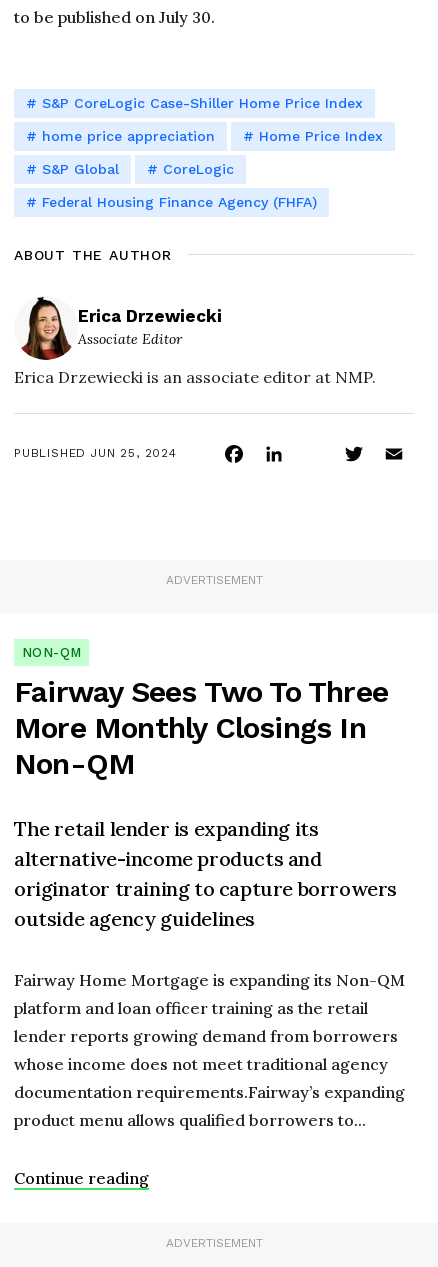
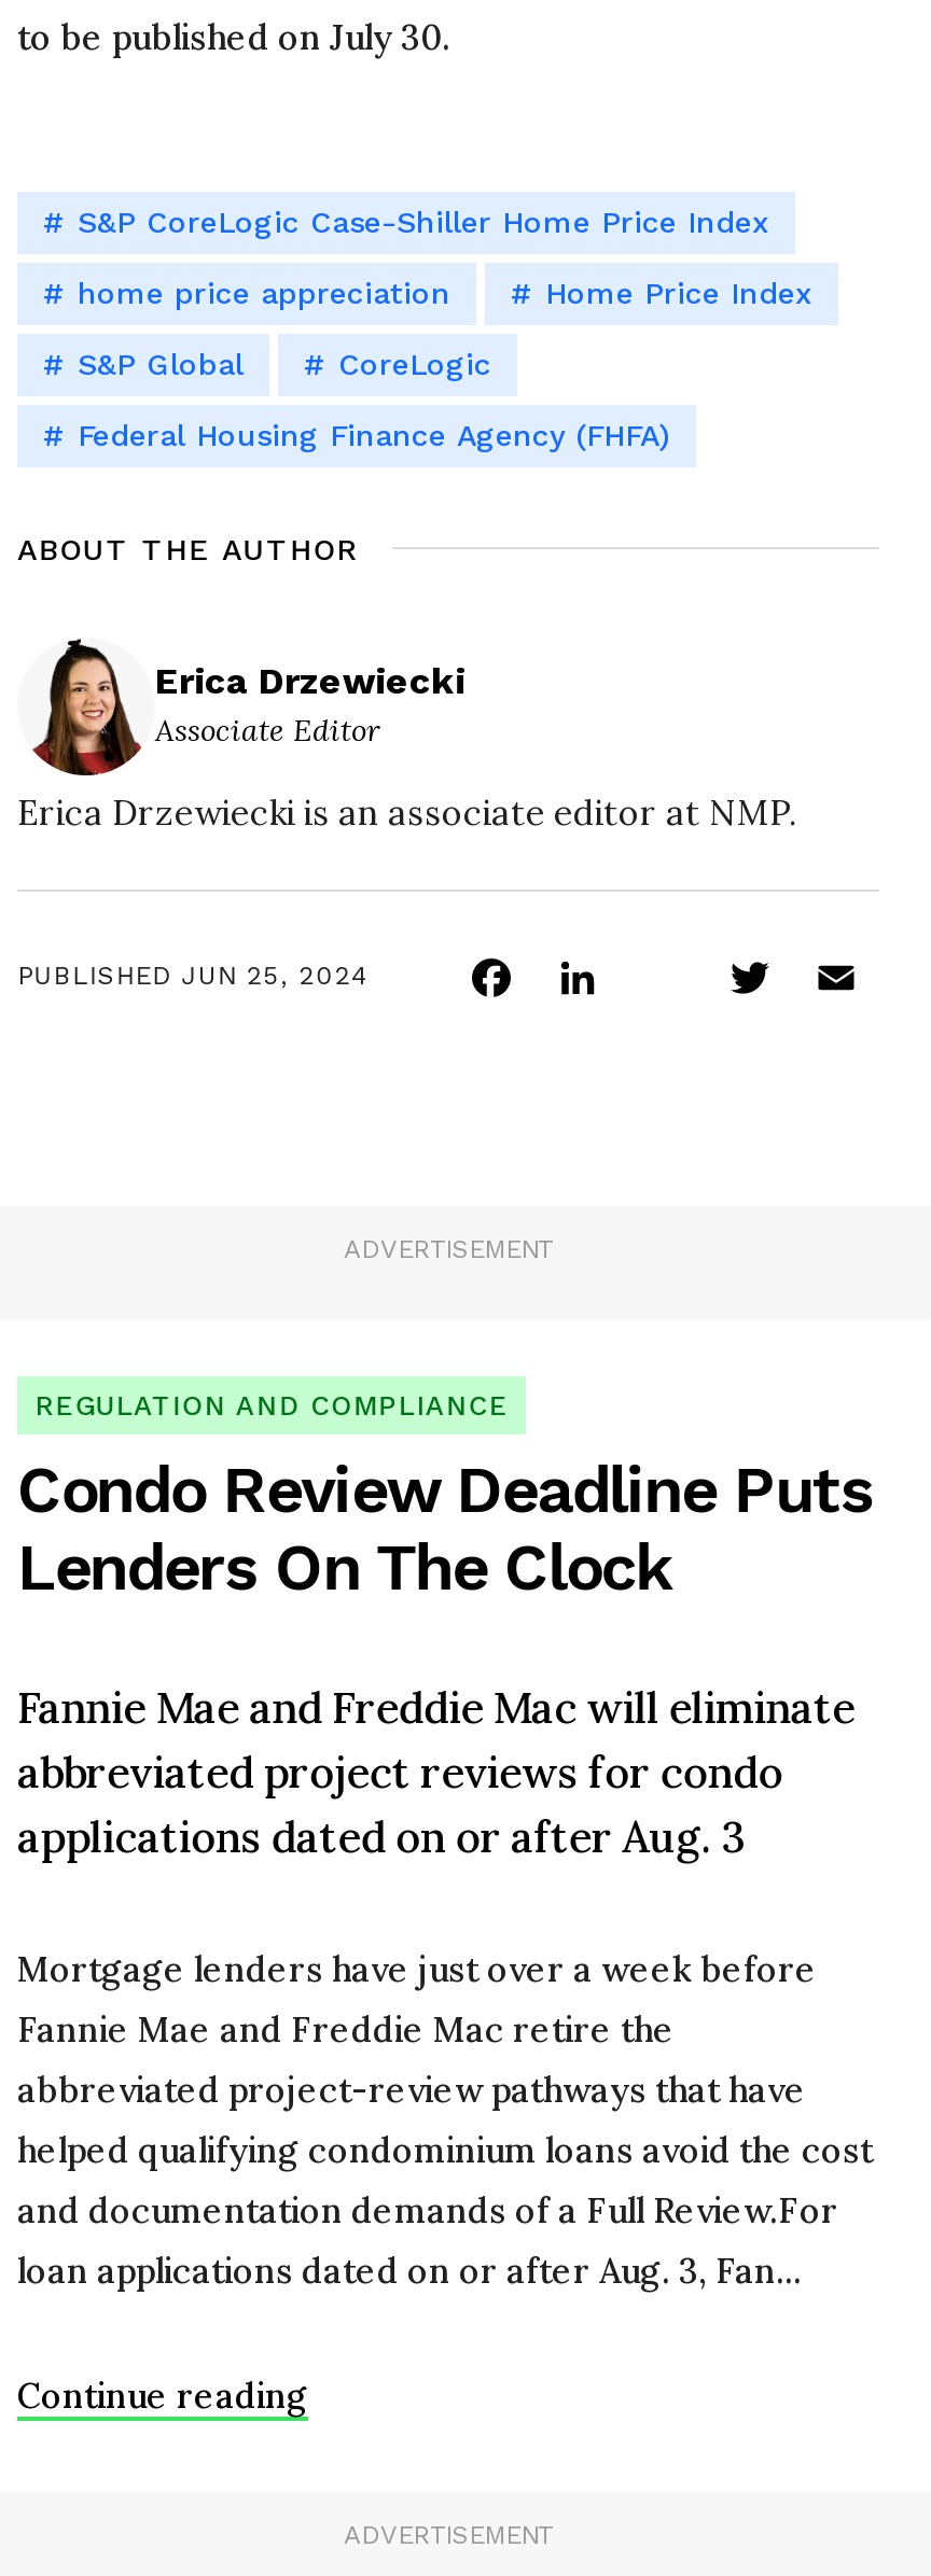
[14,645,388,781] NON-QM | Fairway Sees Two To Three | More Monthly Closings In | Non-QM -> [17,1389,873,1604] REGULATION AND COMPLIANCE | Condo Review Deadline Puts | Lenders On The Clock
[14,816,397,931] The retail lender is expanding its | alternative-income products and | originator training to capture borrowers | outside agency guidelines -> [17,1679,855,1862] Fannie Mae and Freddie Mac will eliminate | abbreviated project reviews for condo | applications dated on or after Aug. 3
[14,970,405,1130] Fairway Home Mortgage is expanding its Non-QM | platform and loan officer training as the retail | lender reports growing demand from borrowers | whose income does not meet traditional agency | documentation requirements.Fairway’s expanding | product menu allows qualified borrowers to... -> [17,1946,873,2291] Mortgage lenders have just over a week before | Fannie Mae and Freddie Mac retire the | abbreviated project-review pathways that have | helped qualifying condominium loans avoid the cost | and documentation demands of a Full Review.For | loan applications dated on or after Aug. 3, Fan...

